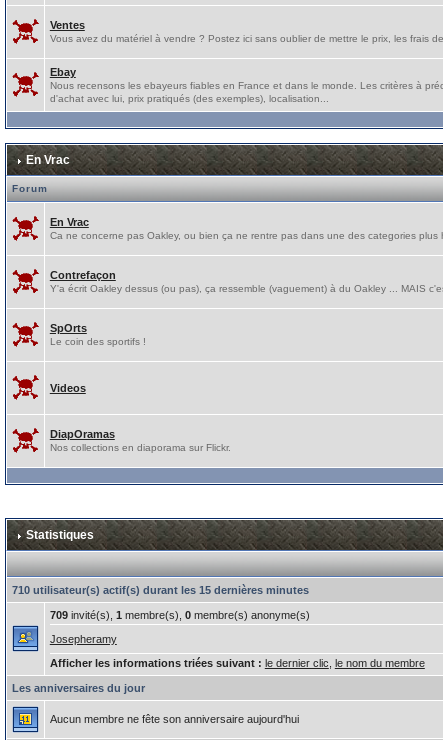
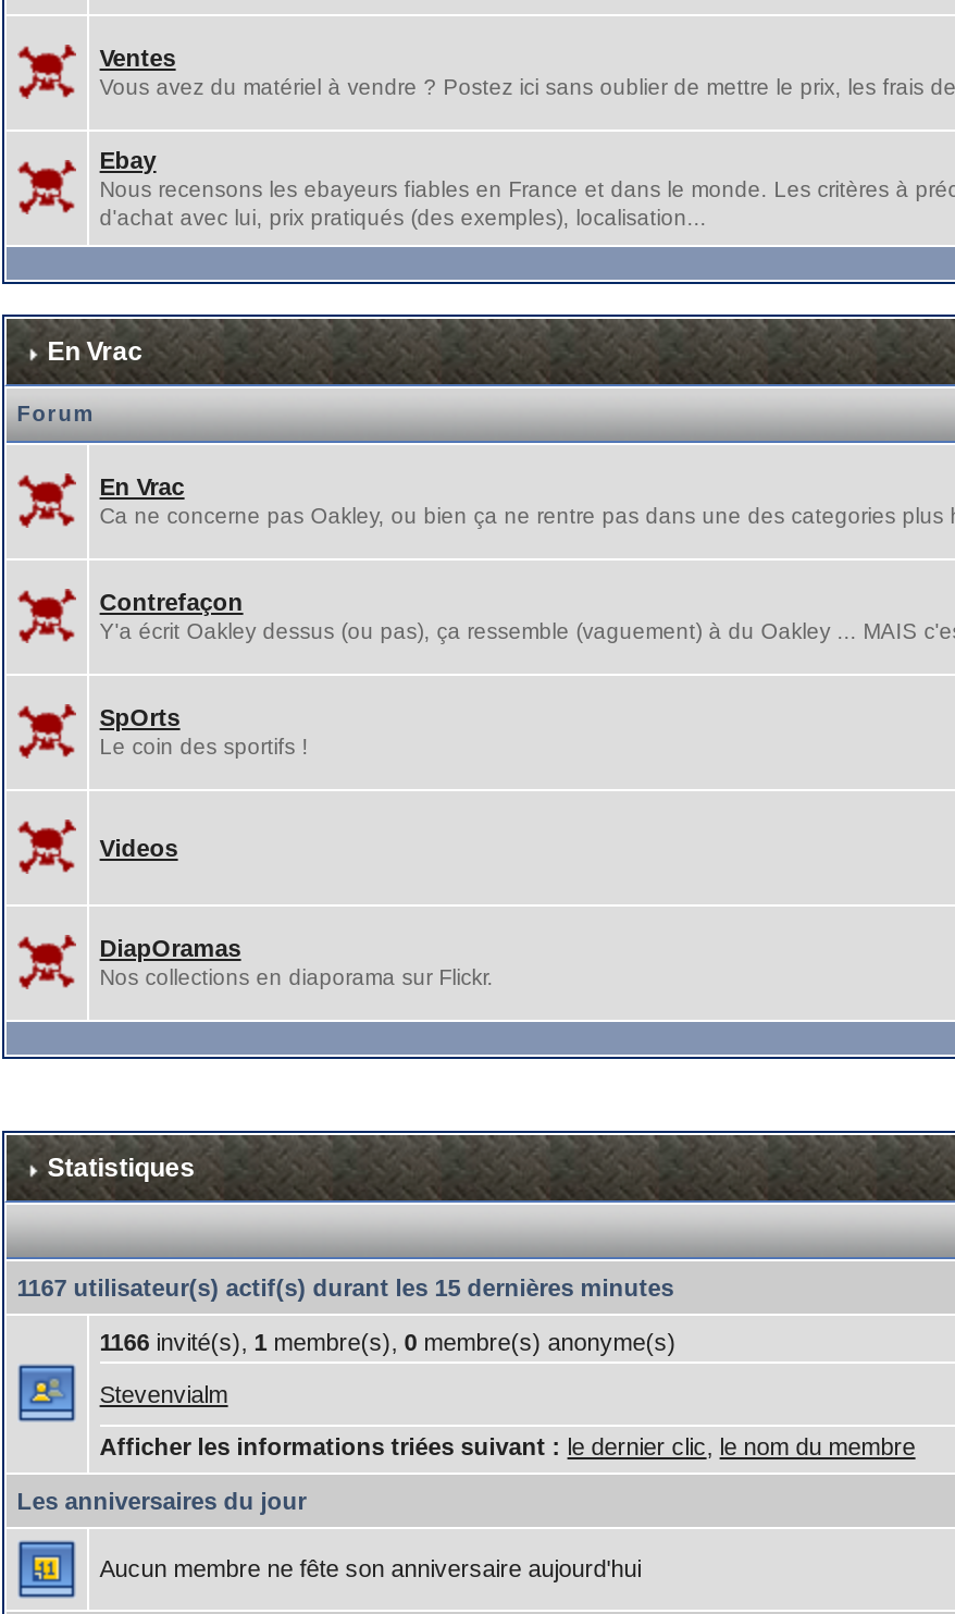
[12,584,309,596] 710 utilisateur(s) actif(s) durant les 15 dernières minutes -> [17,1274,674,1301] 1167 utilisateur(s) actif(s) durant les 15 dernières minutes
[50,609,310,621] 709 invité(s), 1 membre(s), 0 membre(s) anonyme(s) -> [100,1329,676,1355] 1166 invité(s), 1 membre(s), 0 membre(s) anonyme(s)
[50,633,117,645] Josepheramy -> [100,1381,228,1407] Stevenvialm

